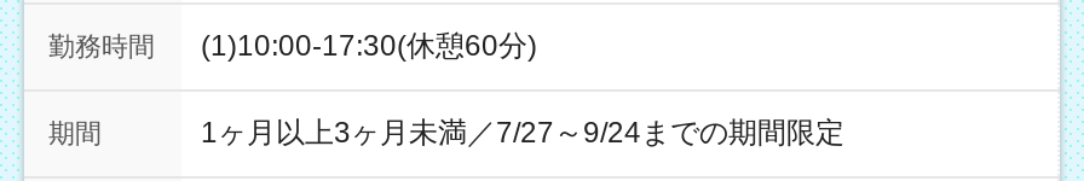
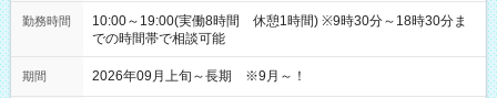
[201,29,537,63] (1)10:00-17:30(休憩60分) -> [92,13,467,46] 10:00～19:00(実働8時間 休憩1時間) ※9時30分～18時30分ま | での時間帯で相談可能
[201,116,844,150] 1ヶ月以上3ヶ月未満／7/27～9/24までの期間限定 -> [92,68,304,84] 2026年09月上旬～長期 ※9月～！

